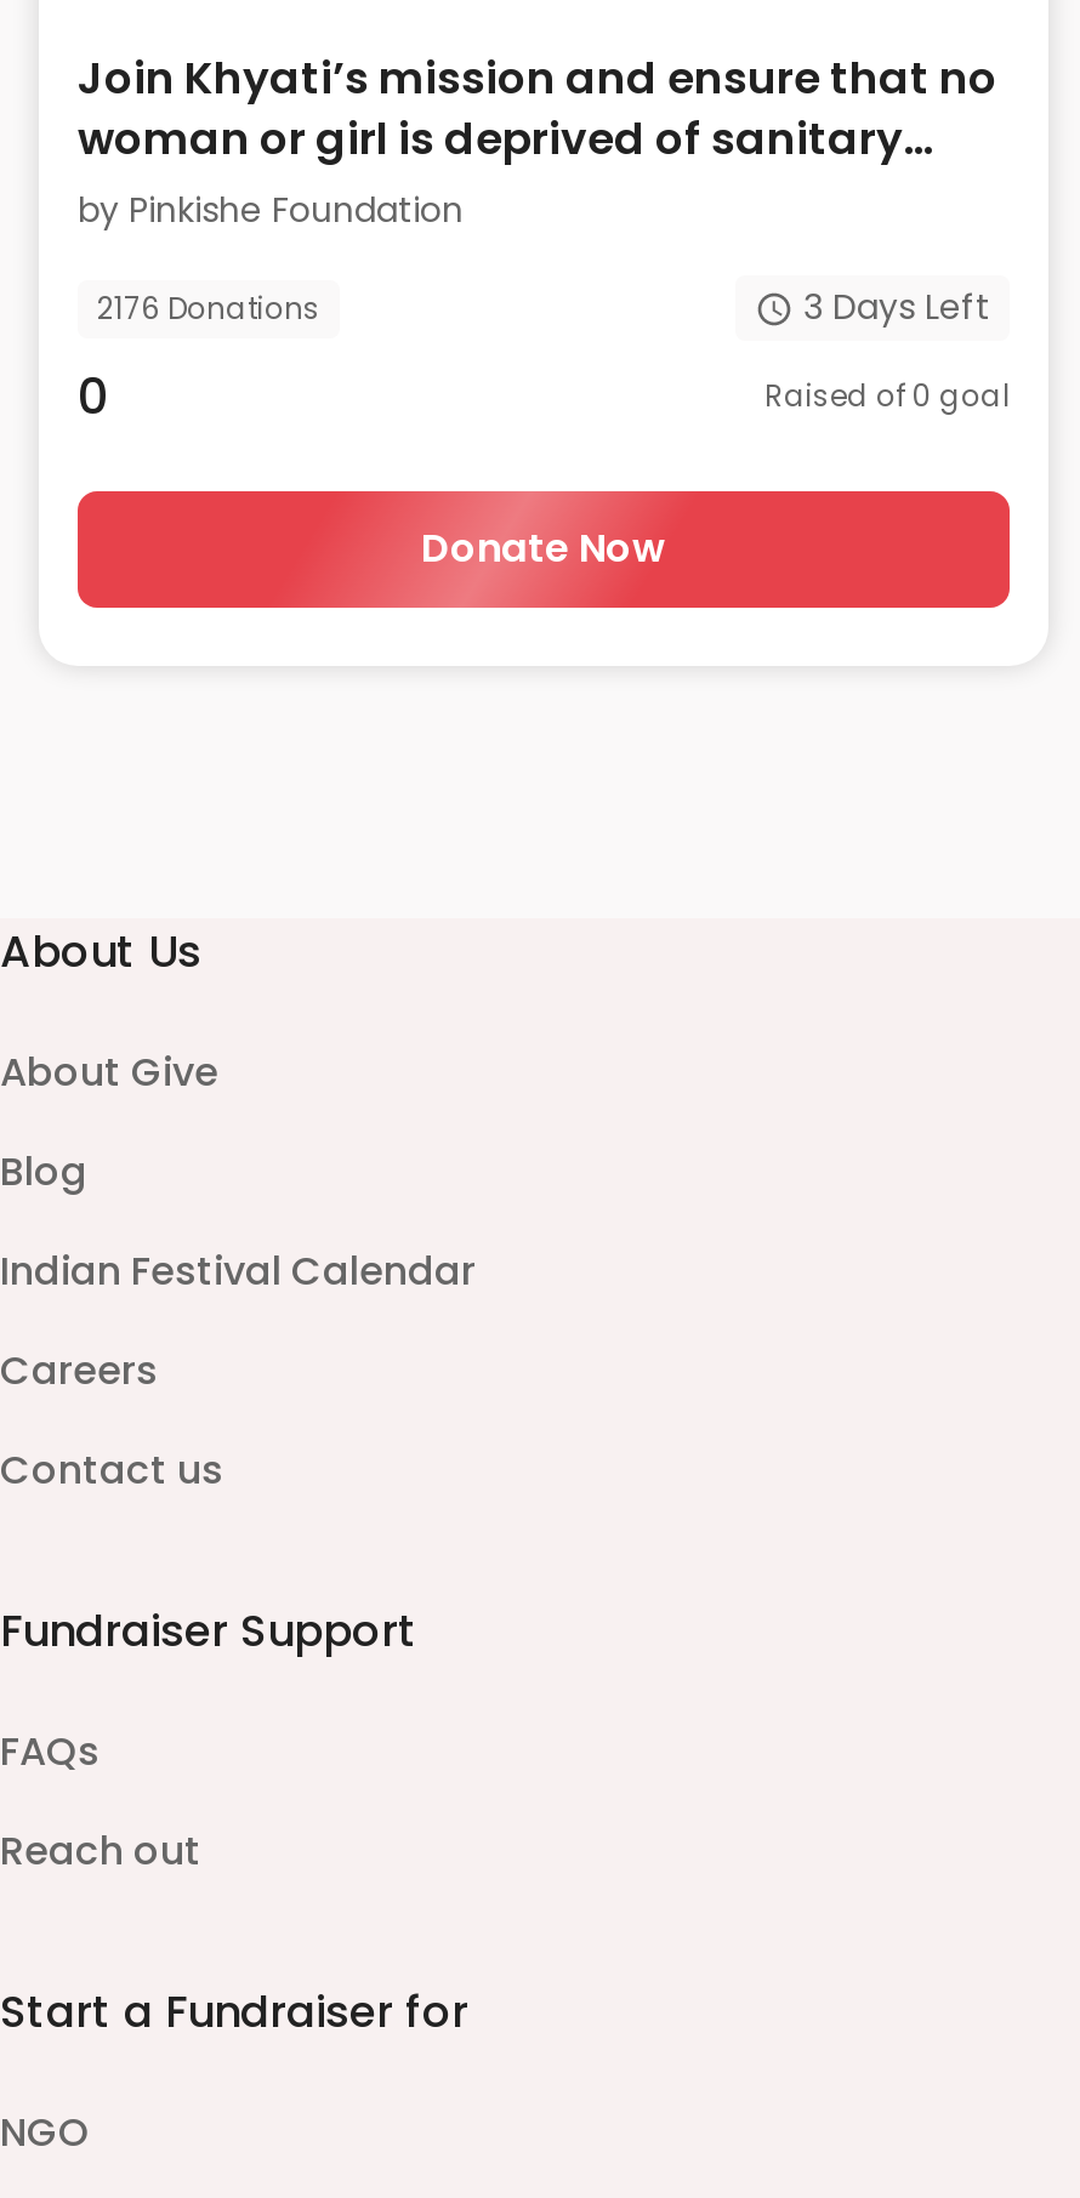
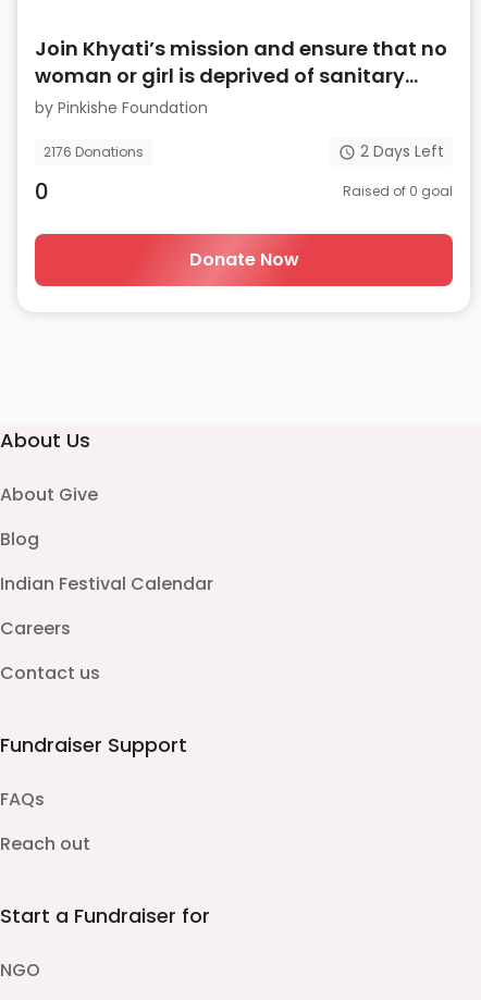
[803,283,990,331] 3 Days Left -> [360,140,444,162] 2 Days Left

